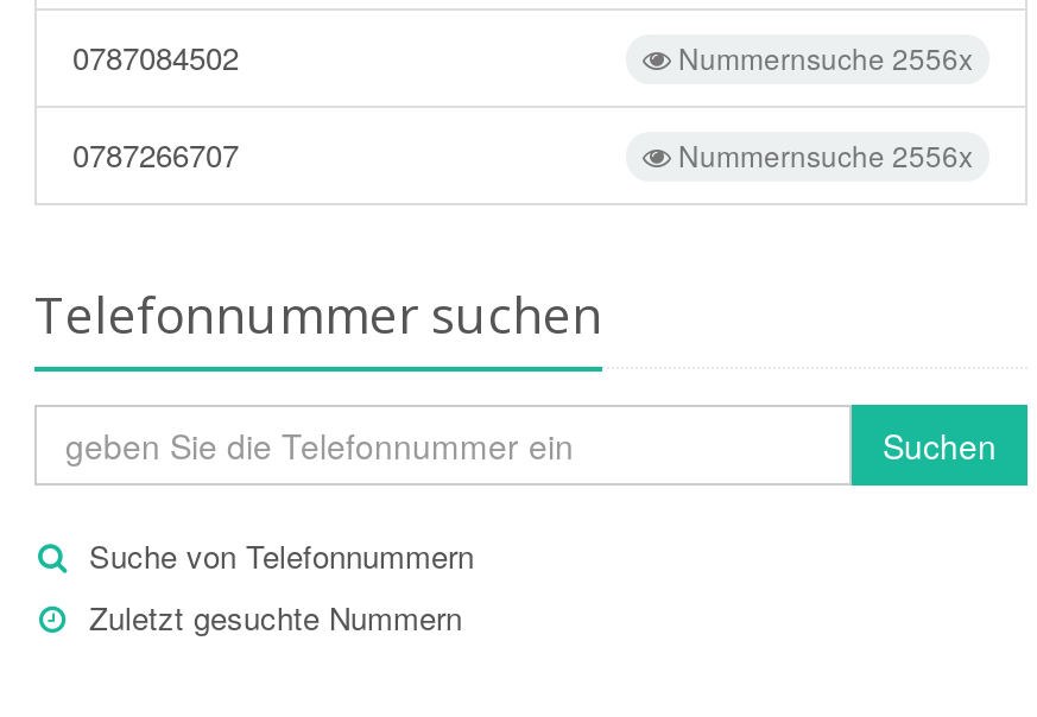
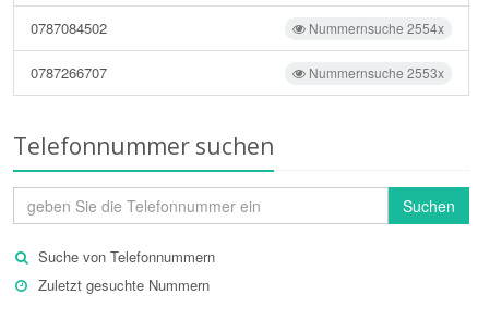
[671,37,973,77] Nummernsuche 2556x -> [306,19,444,37] Nummernsuche 2554x
[671,134,973,175] Nummernsuche 2556x -> [306,63,444,82] Nummernsuche 2553x

